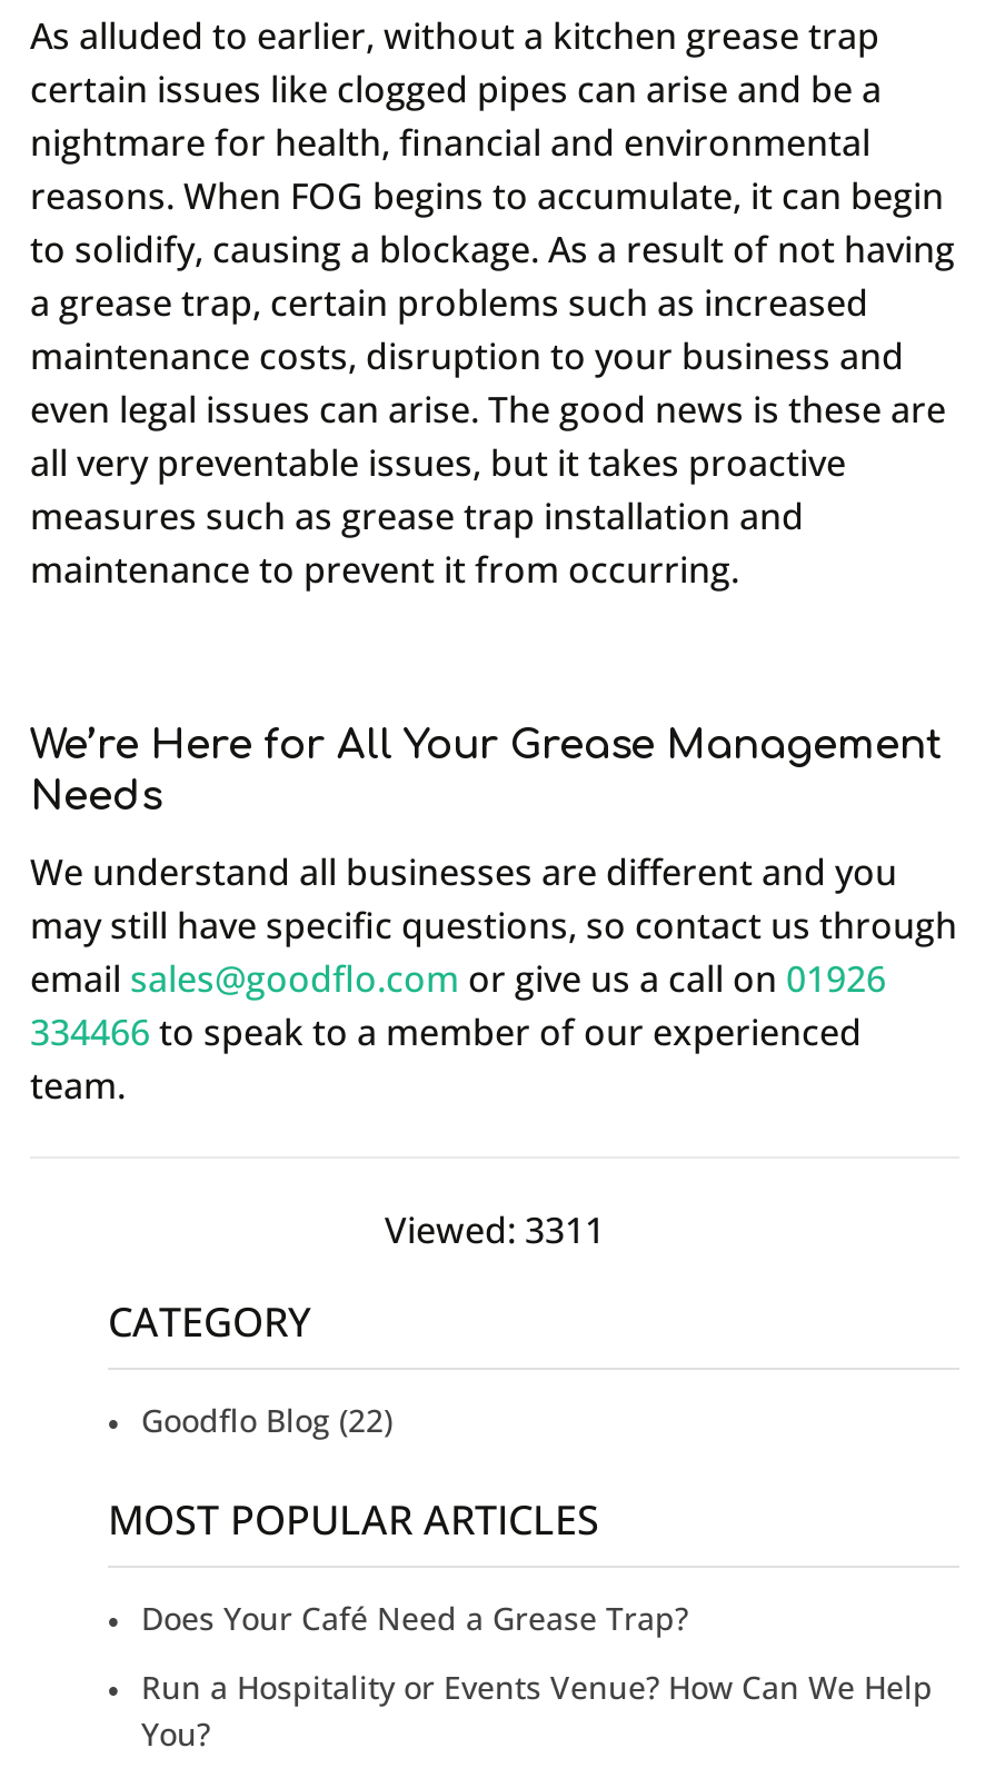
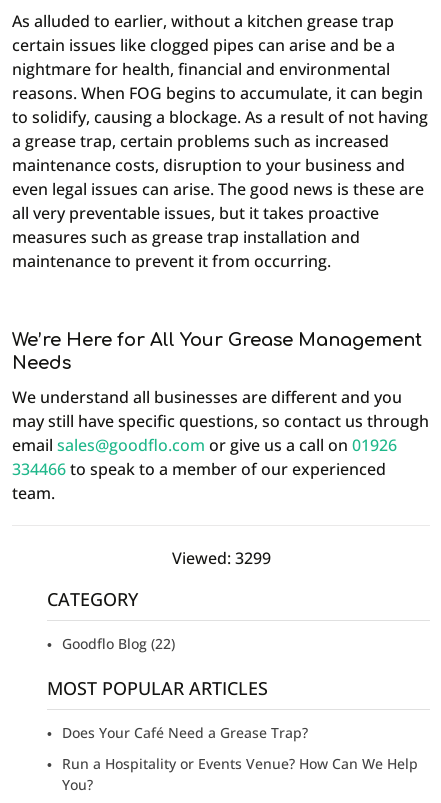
[385,1205,605,1254] Viewed: 3311 -> [171,547,270,569] Viewed: 3299

